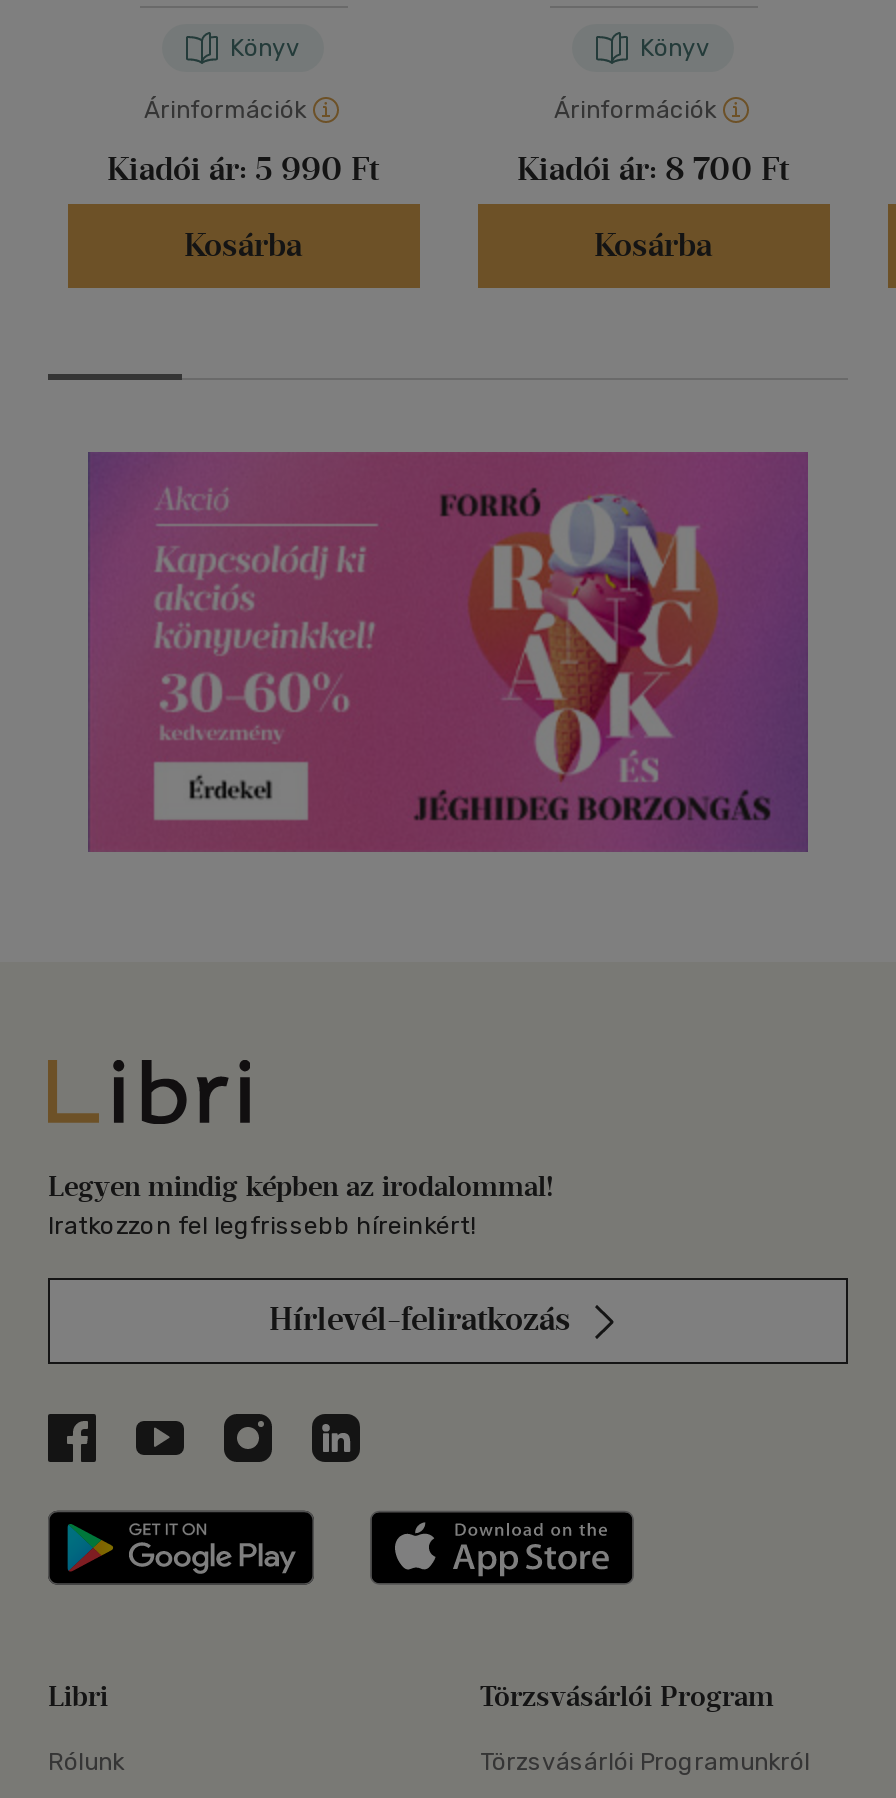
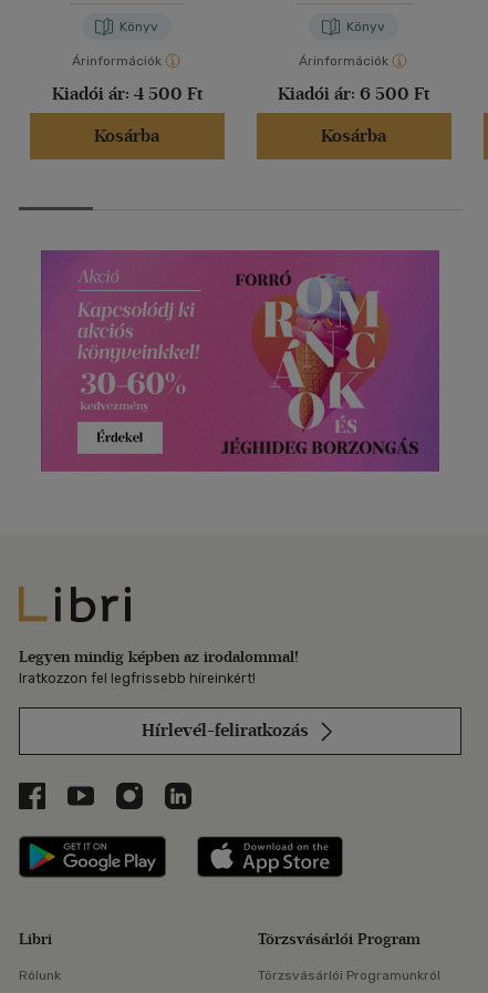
[107,151,379,189] Kiadói ár: 5 990 Ft -> [51,83,202,104] Kiadói ár: 4 500 Ft
[517,151,789,189] Kiadói ár: 8 700 Ft -> [278,83,429,104] Kiadói ár: 6 500 Ft

